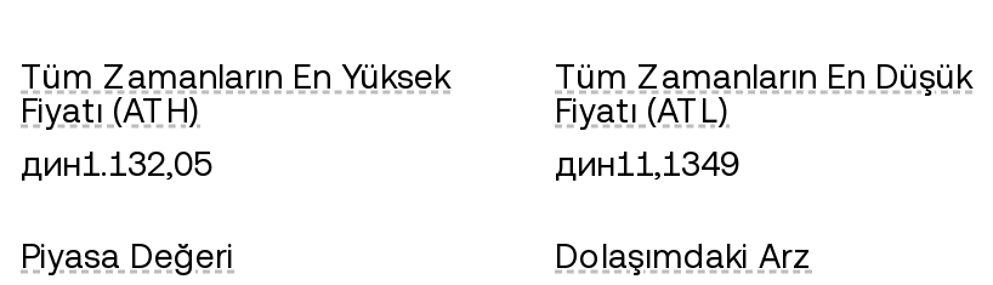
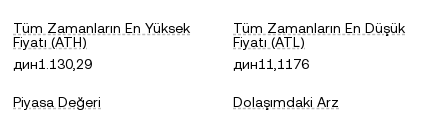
[21,144,212,183] дин1.132,05 -> [13,56,92,72] дин1.130,29
[555,144,739,183] дин11,1349 -> [233,56,309,72] дин11,1176

